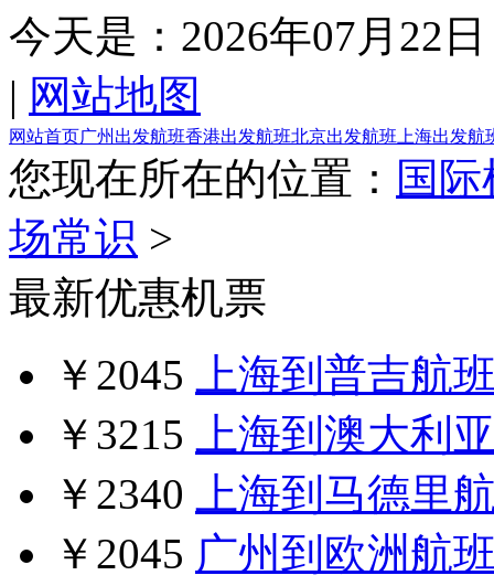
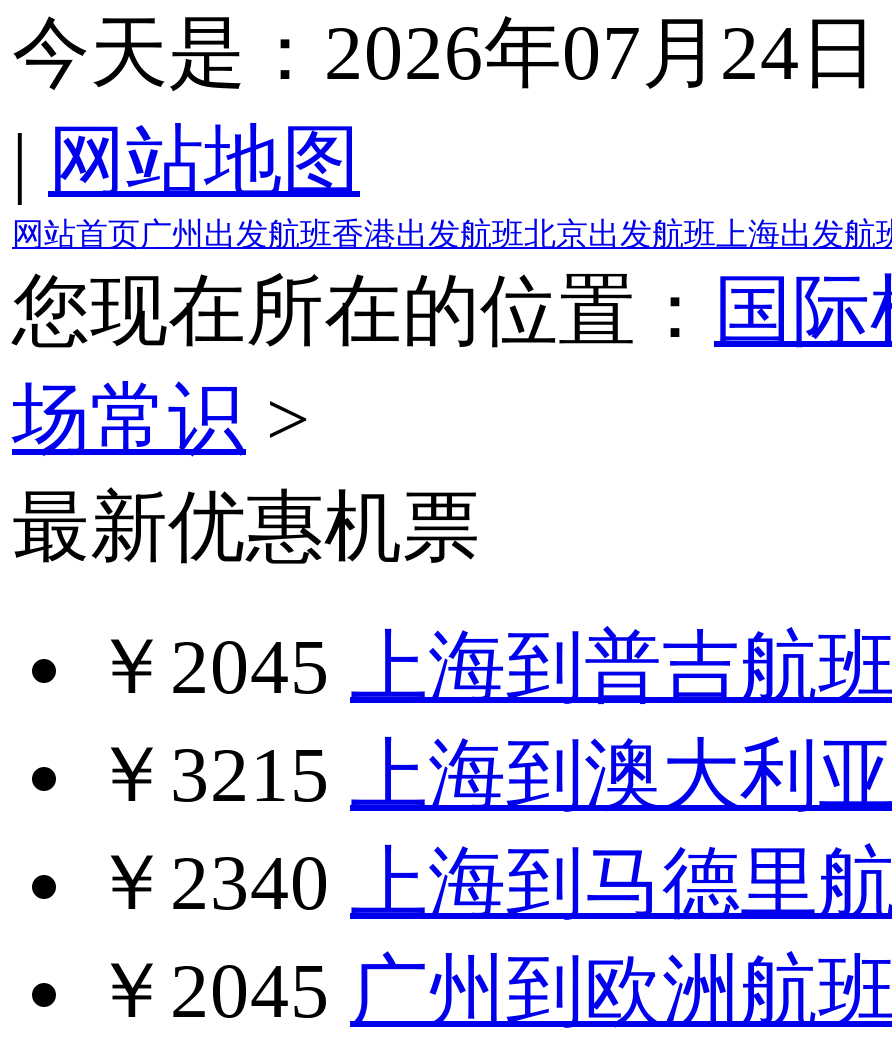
[9,12,486,60] 今天是：2026年07月22日 -> [12,9,878,95] 今天是：2026年07月24日

